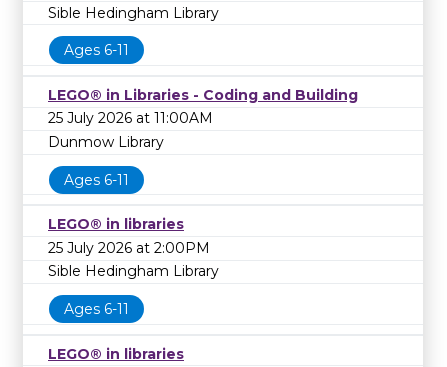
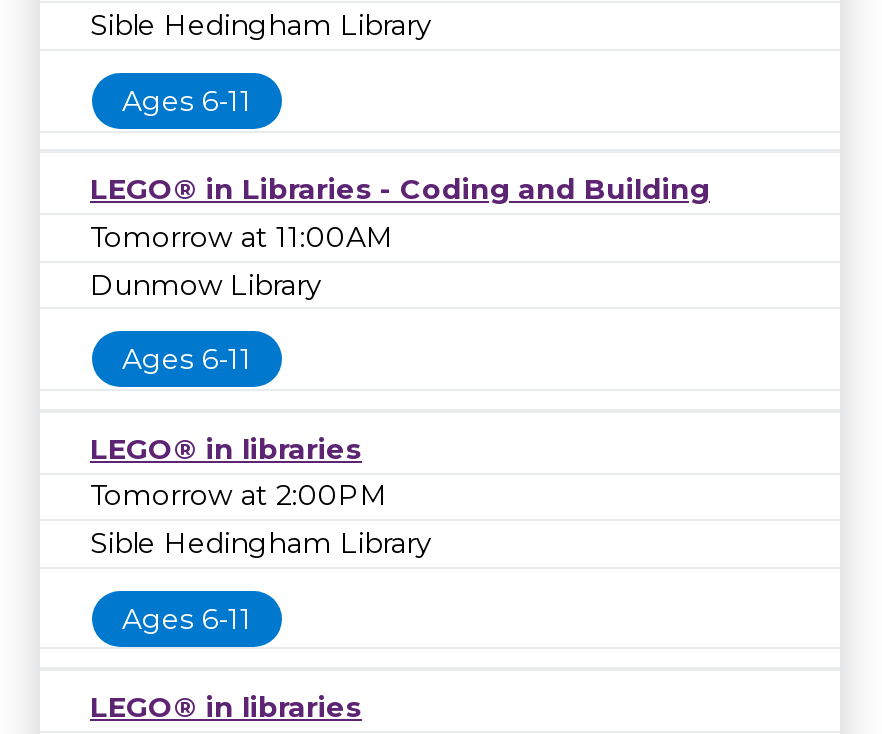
[48,109,213,127] 25 July 2026 at 11:00AM -> [90,219,394,255] Tomorrow at 11:00AM
[48,239,210,257] 25 July 2026 at 2:00PM -> [90,477,388,513] Tomorrow at 2:00PM

